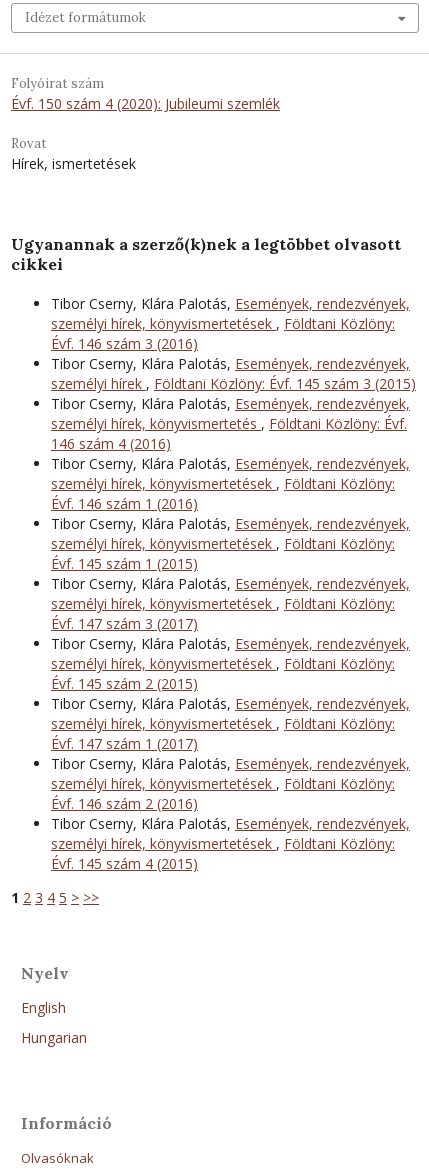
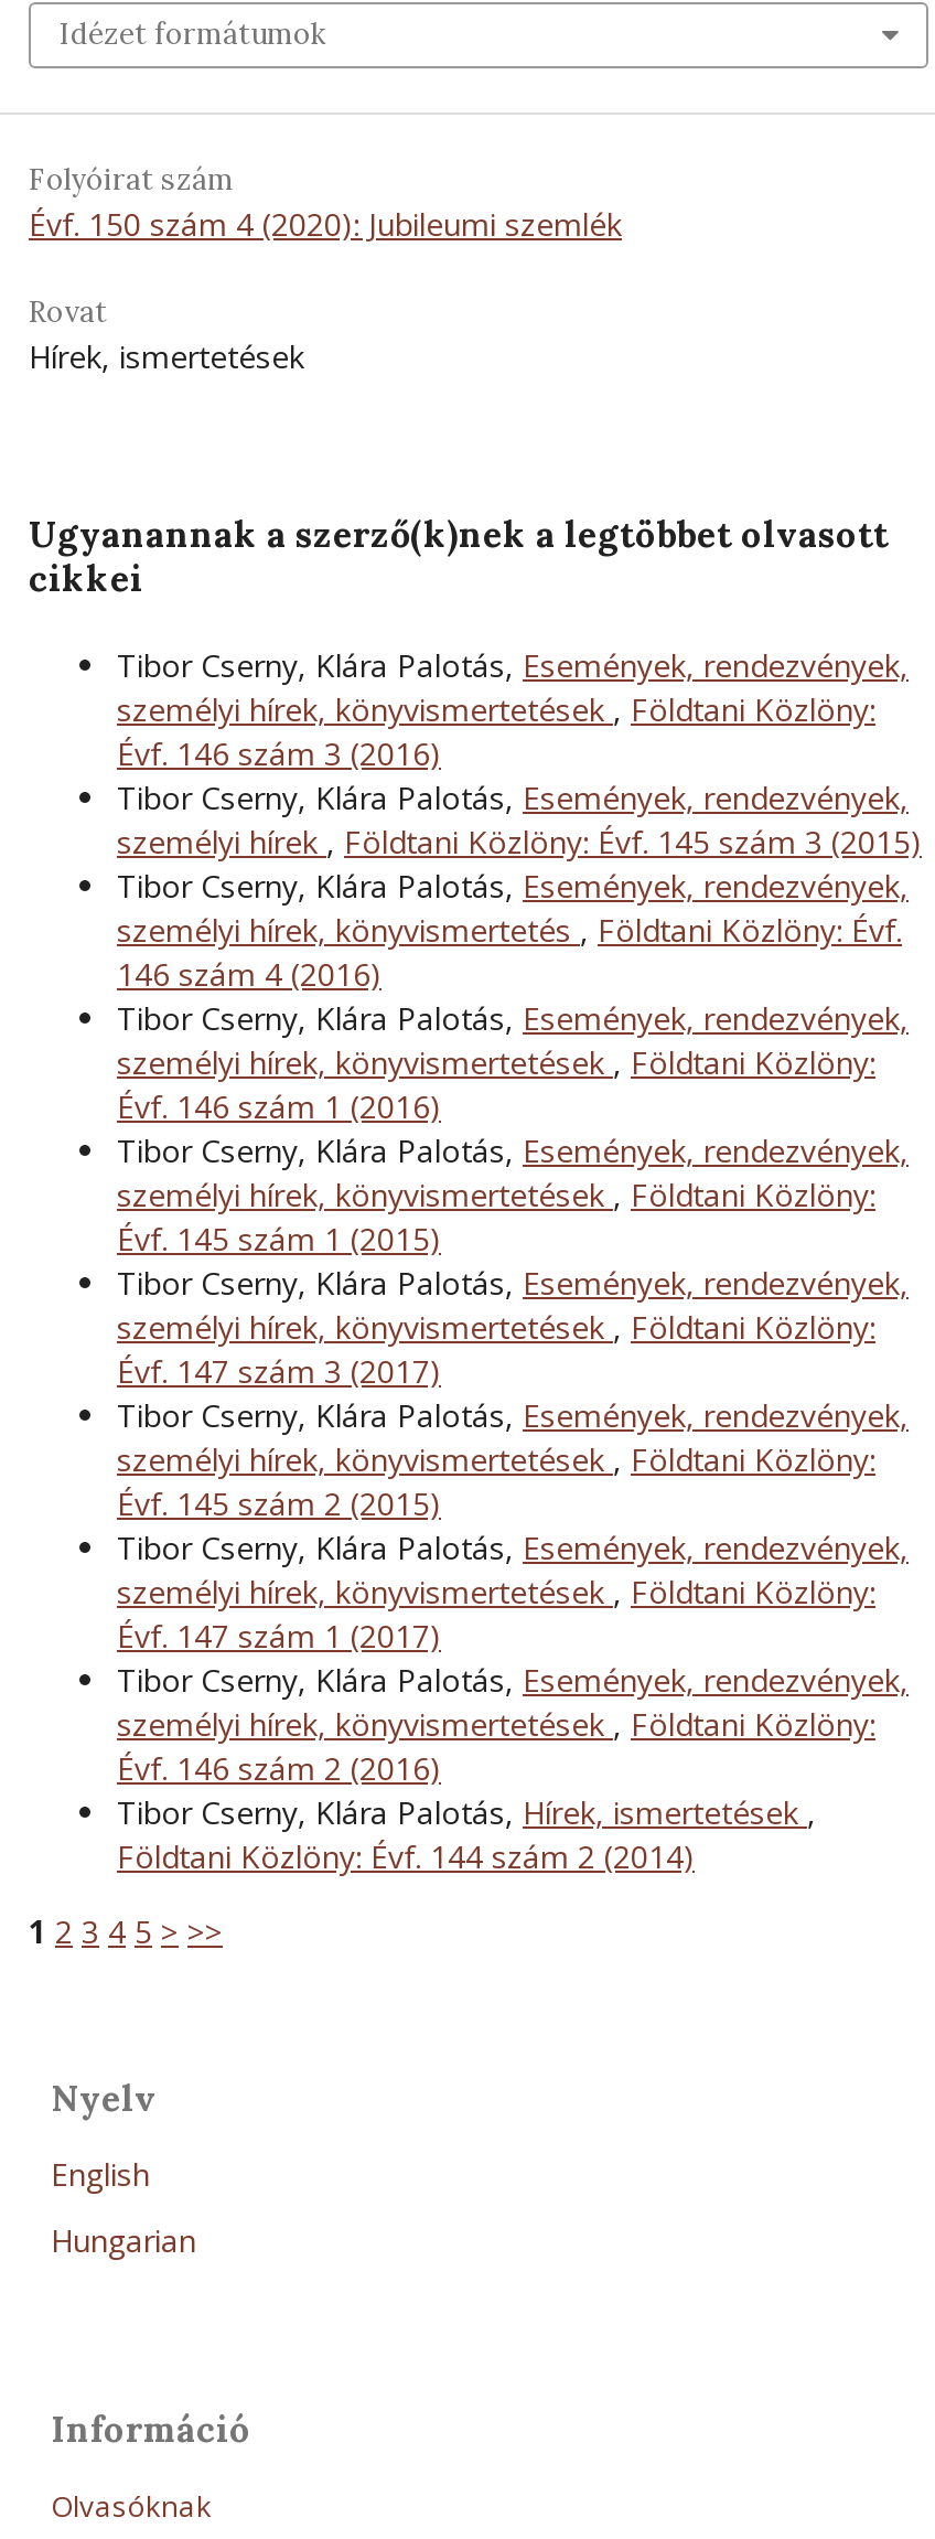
[51,814,410,873] Tibor Cserny, Klára Palotás, Események, rendezvények, | személyi hírek, könyvismertetések, Földtani Közlöny: | Évf. 145 szám 4 (2015) -> [117,1791,816,1877] Tibor Cserny, Klára Palotás, Hírek, ismertetések, | Földtani Közlöny: Évf. 144 szám 2 (2014)

